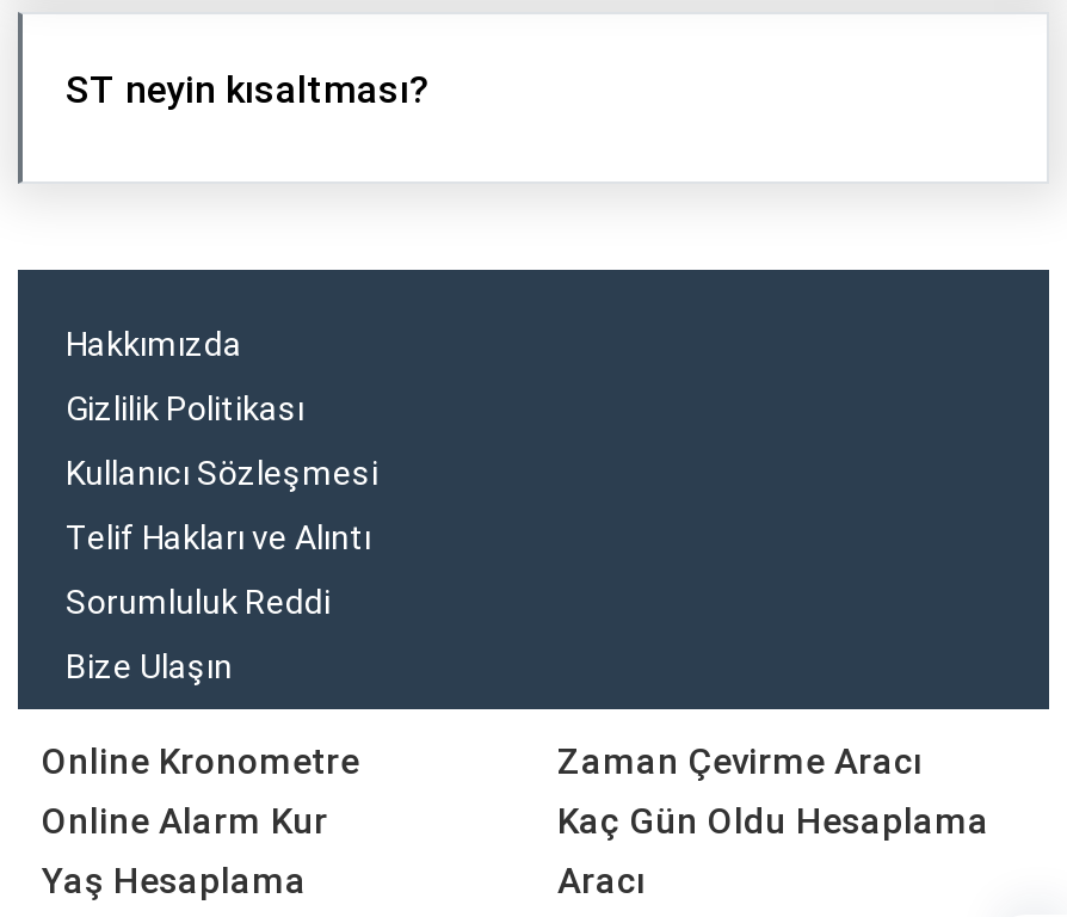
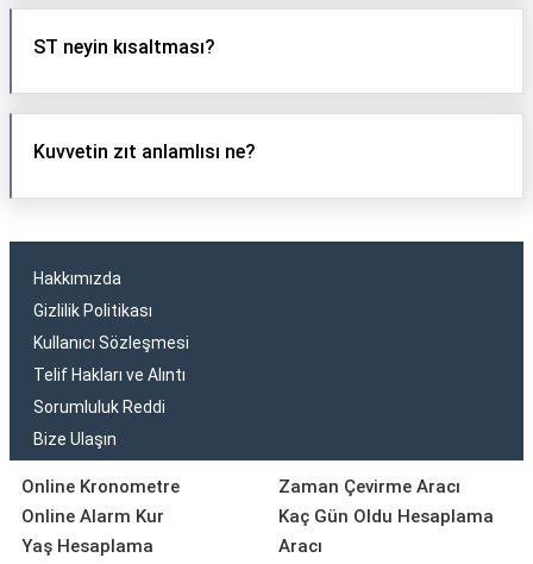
none -> [33,141,256,164] Kuvvetin zıt anlamlısı ne?

